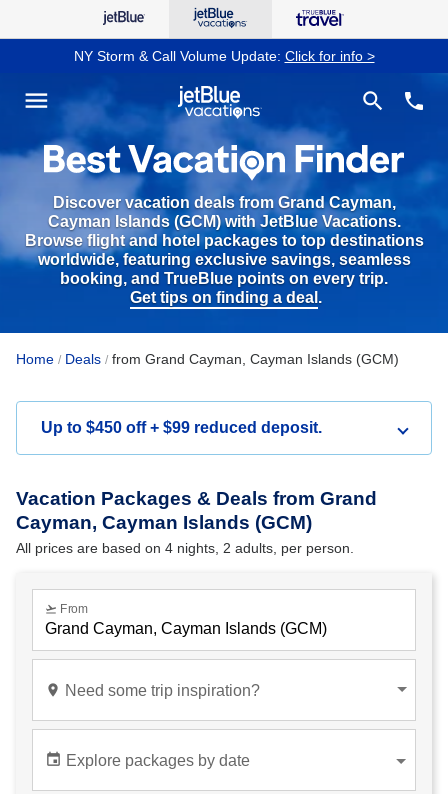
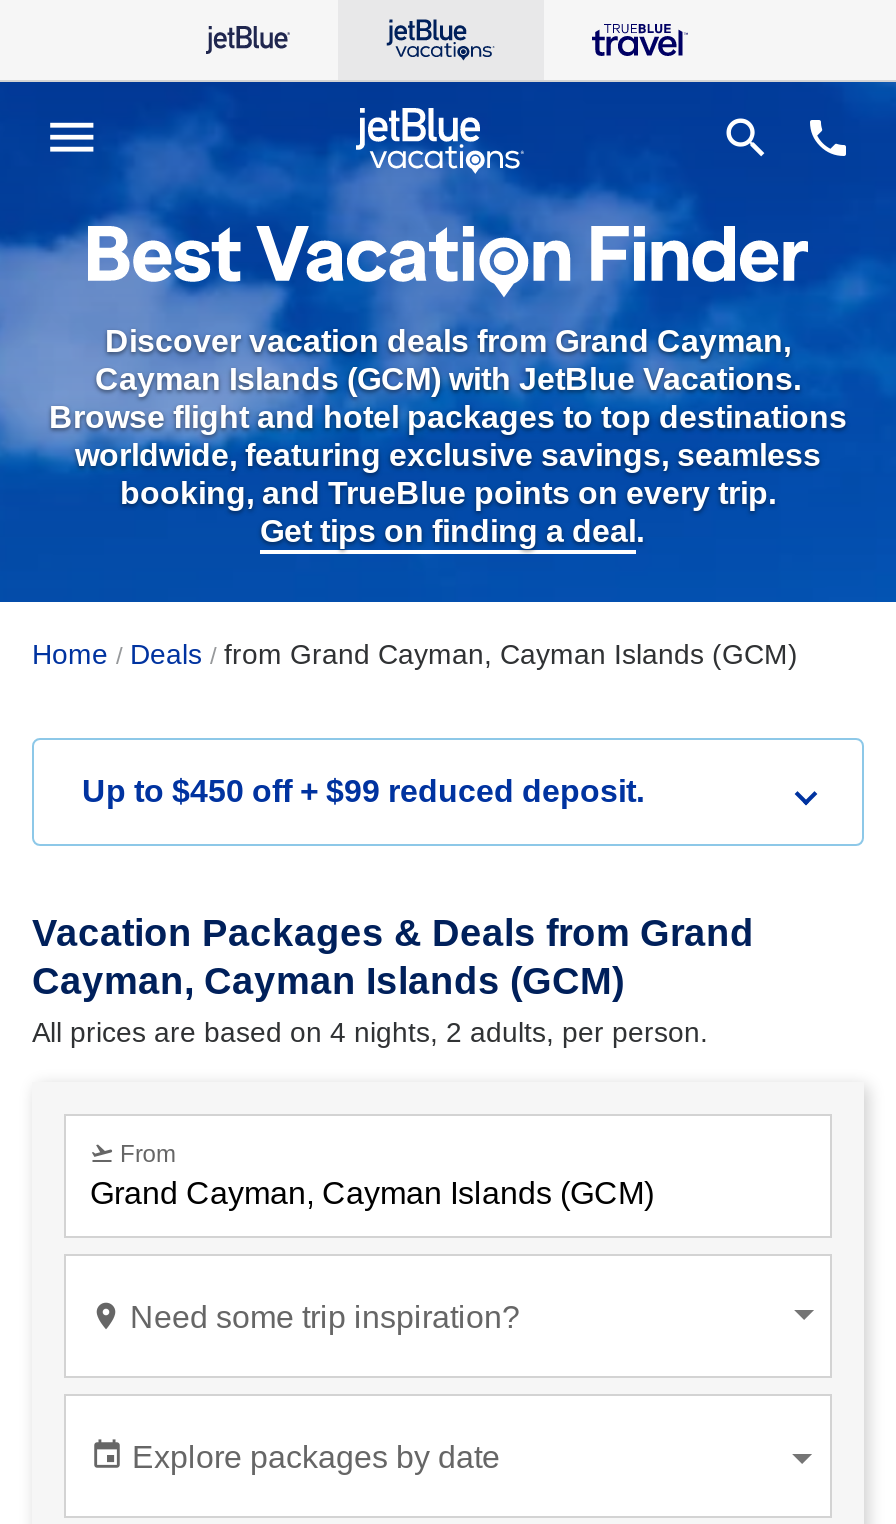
[73,48,374,64] NY Storm & Call Volume Update: Click for info > -> none

